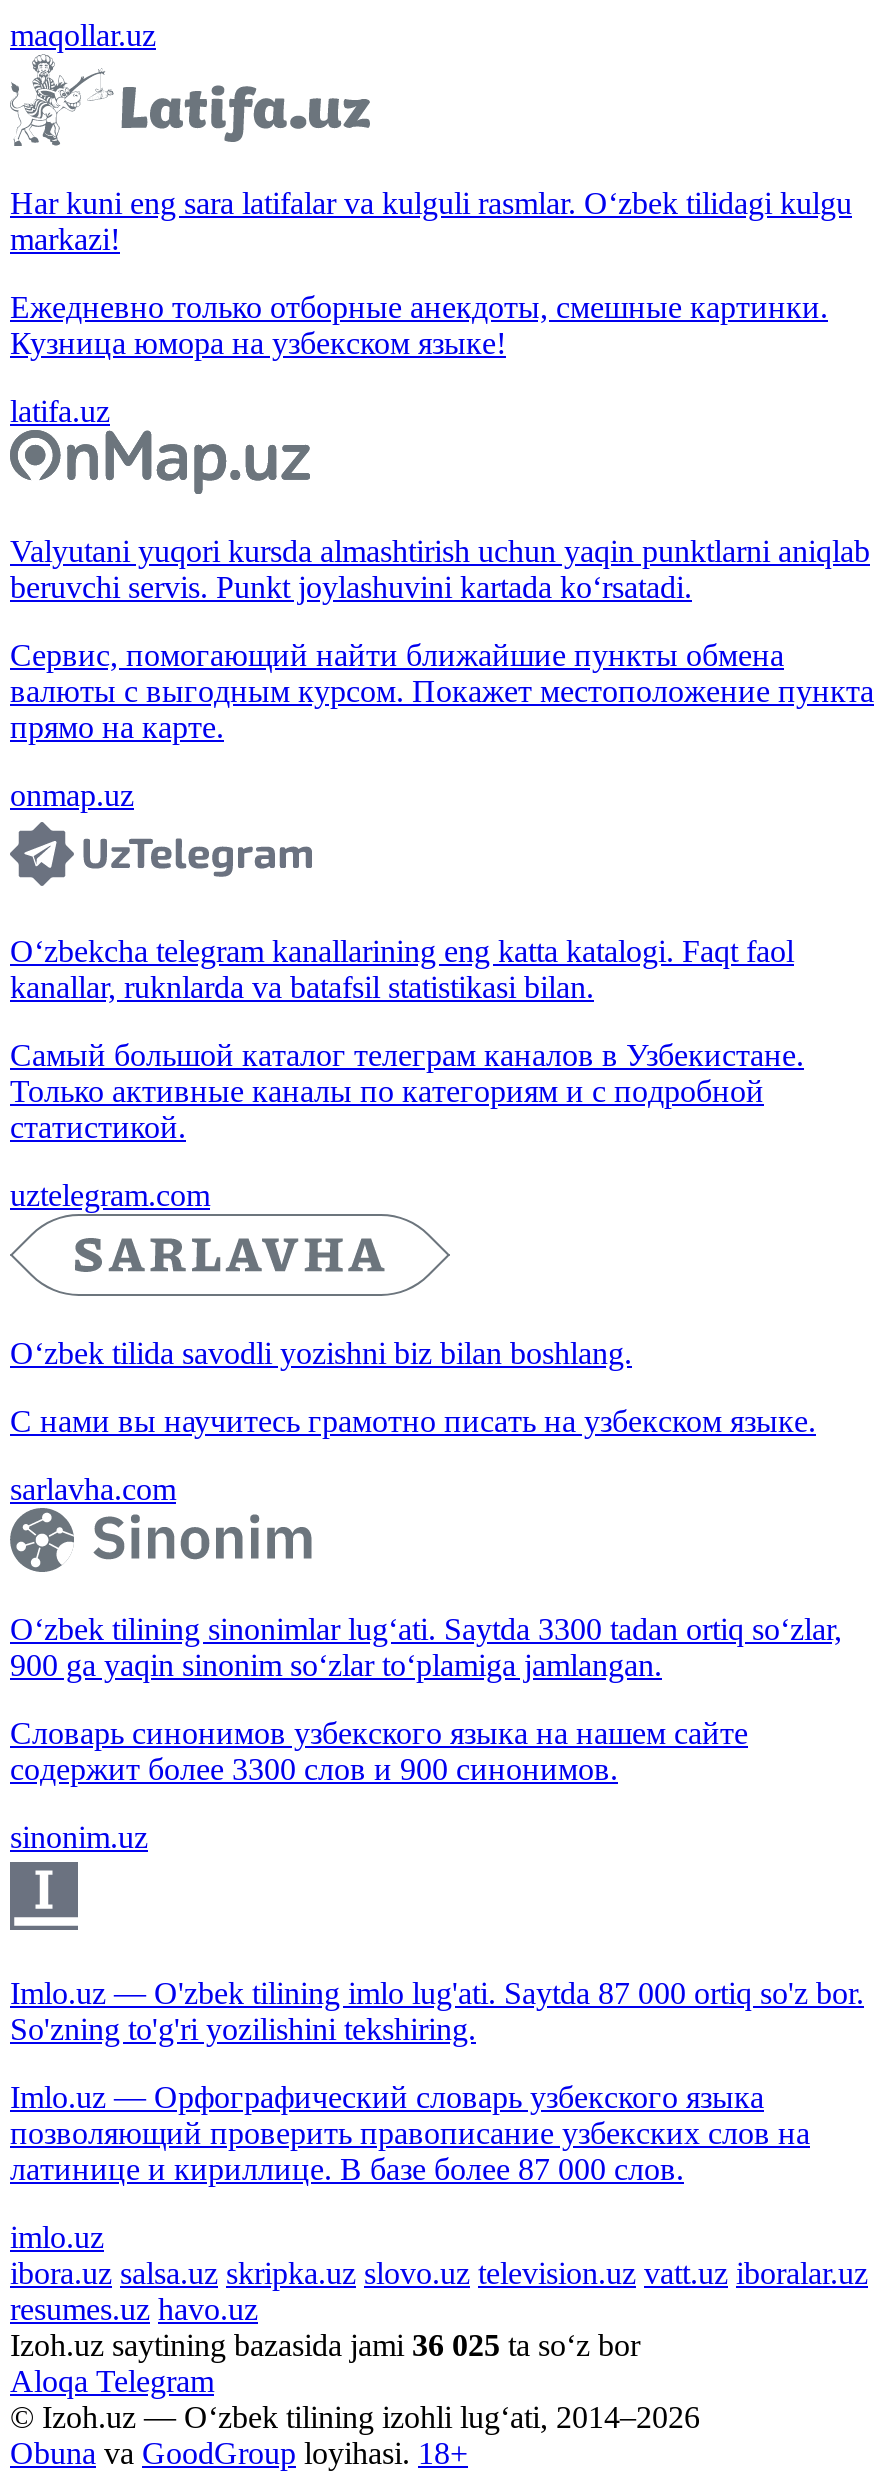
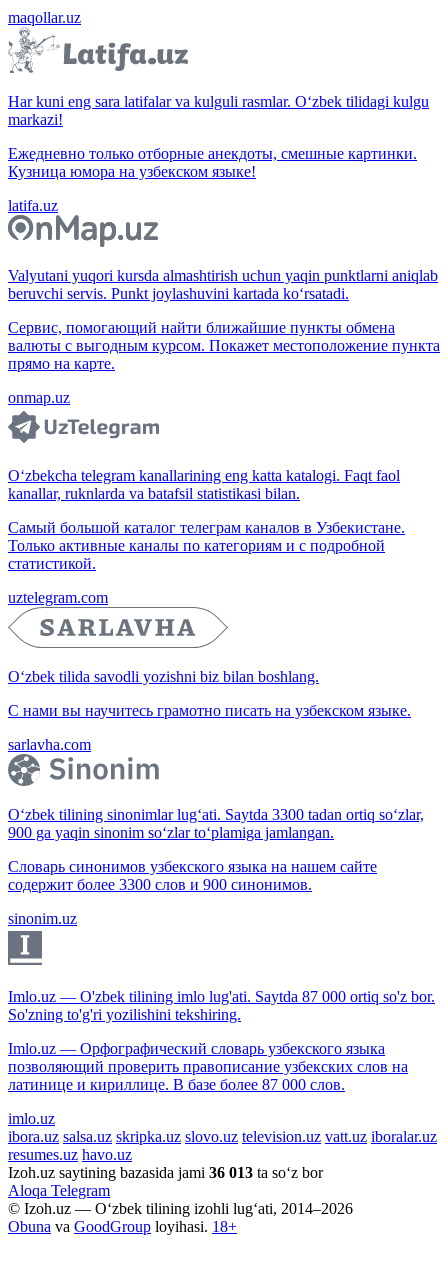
[10,2328,640,2362] Izoh.uz saytining bazasida jami 36 025 ta so‘z bor -> [8,1164,323,1181] Izoh.uz saytining bazasida jami 36 013 ta so‘z bor

